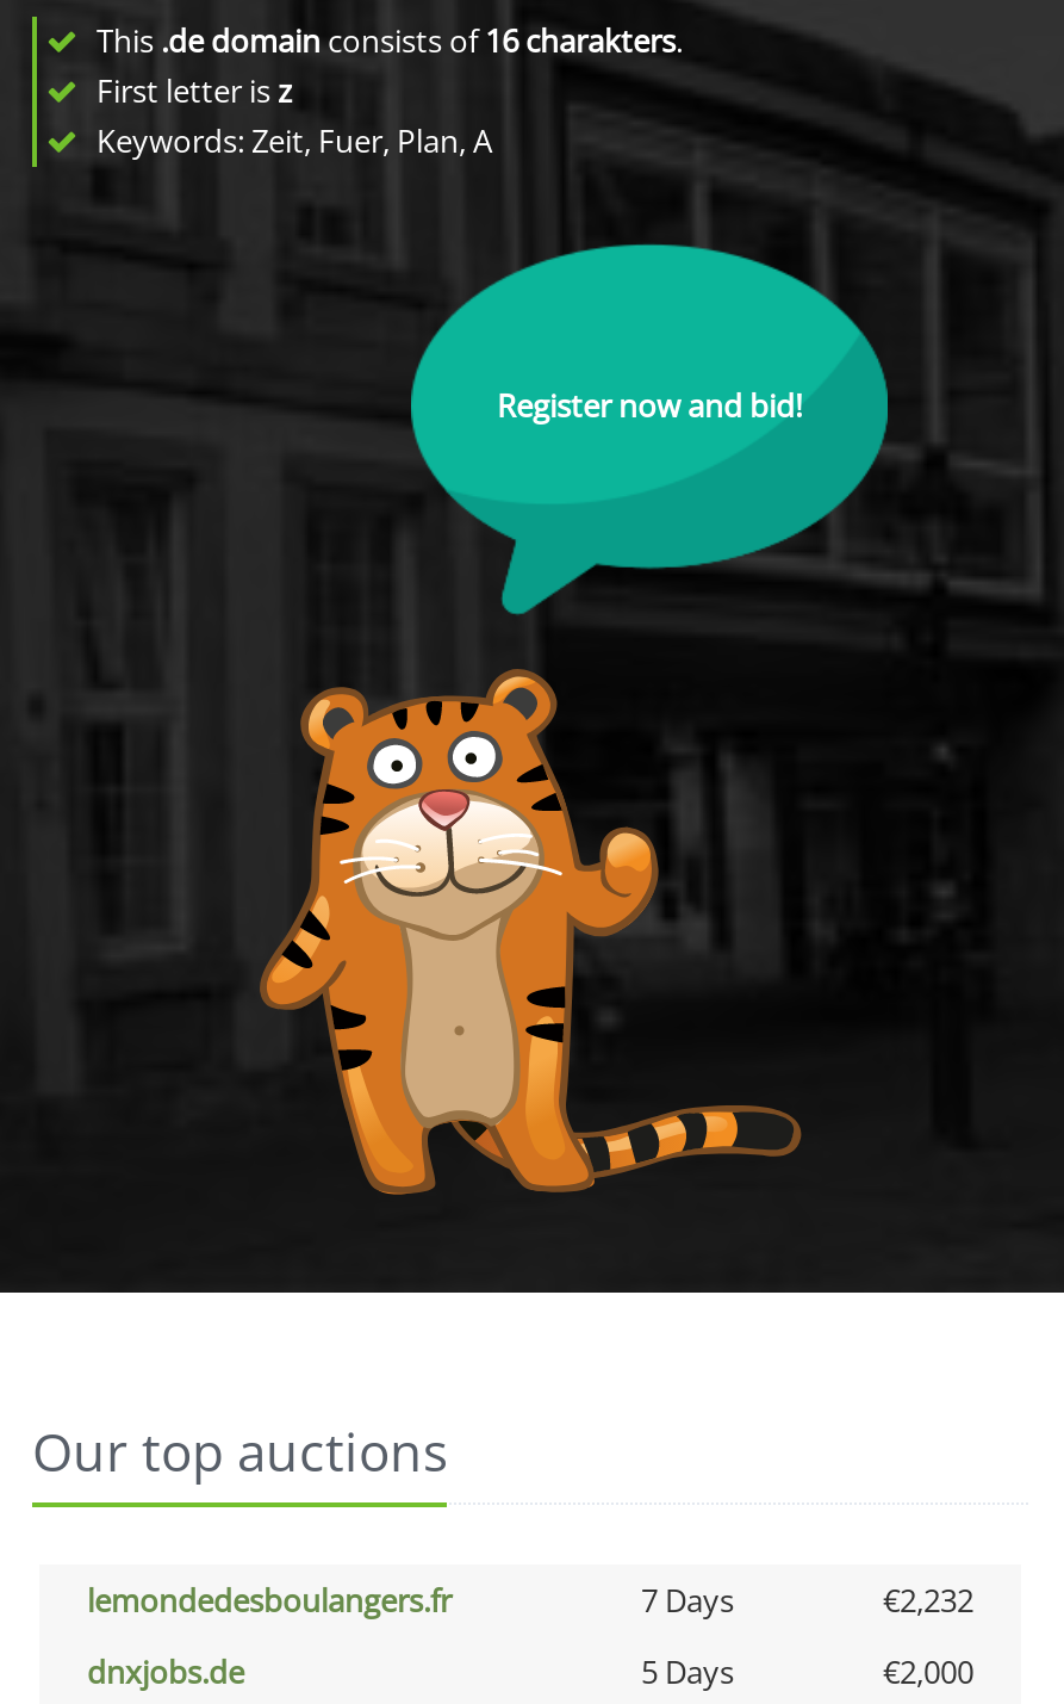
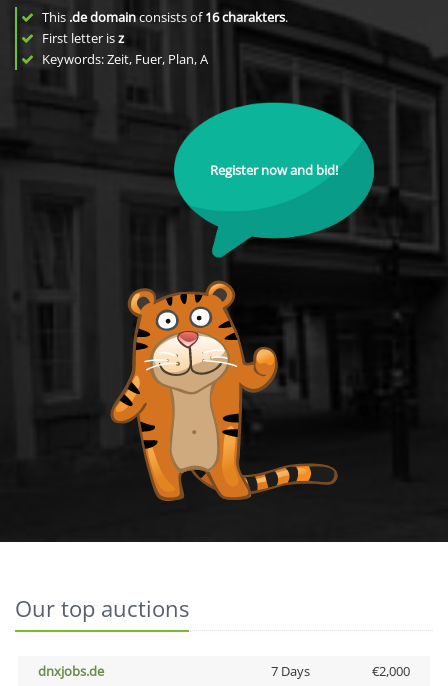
[87,1579,973,1622] lemondedesboulangers.fr | 7 Days | €2,232 -> none
[641,1650,734,1693] 5 Days -> [270,662,309,680] 7 Days

